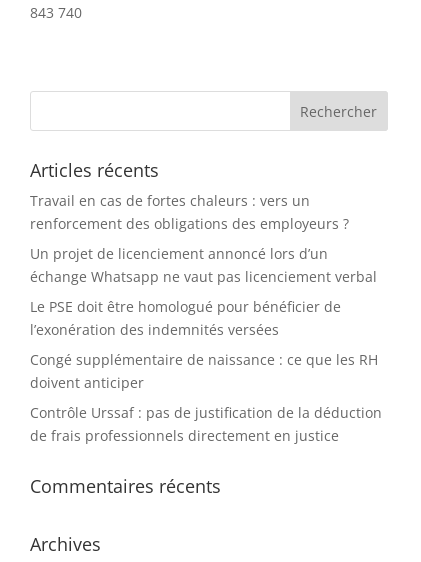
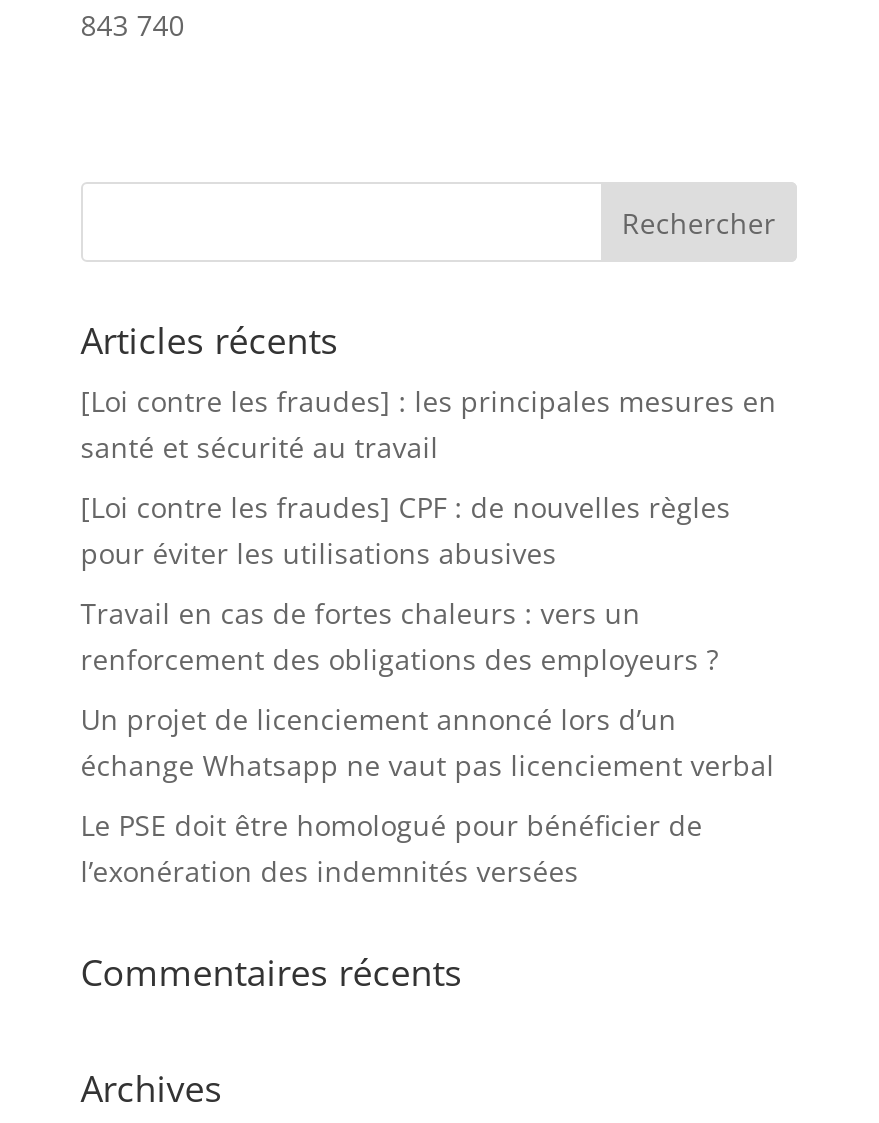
none -> [81,382,777,572] [Loi contre les fraudes] : les principales mesures en | santé et sécurité au travail | [Loi contre les fraudes] CPF : de nouvelles règles | pour éviter les utilisations abusives
moved [30,191,377,339] -> [81,594,775,890]: Travail en cas de fortes chaleurs : vers un | renforcement des obligations des employeurs ? | Un projet de licenciement annoncé lors d’un | échange Whatsapp ne vaut pas licenciement verbal | Le PSE doit être homologué pour bénéficier de | l’exonération des indemnités versées
[30,350,382,445] Congé supplémentaire de naissance : ce que les RH | doivent anticiper | Contrôle Urssaf : pas de justification de la déduction | de frais professionnels directement en justice -> none

